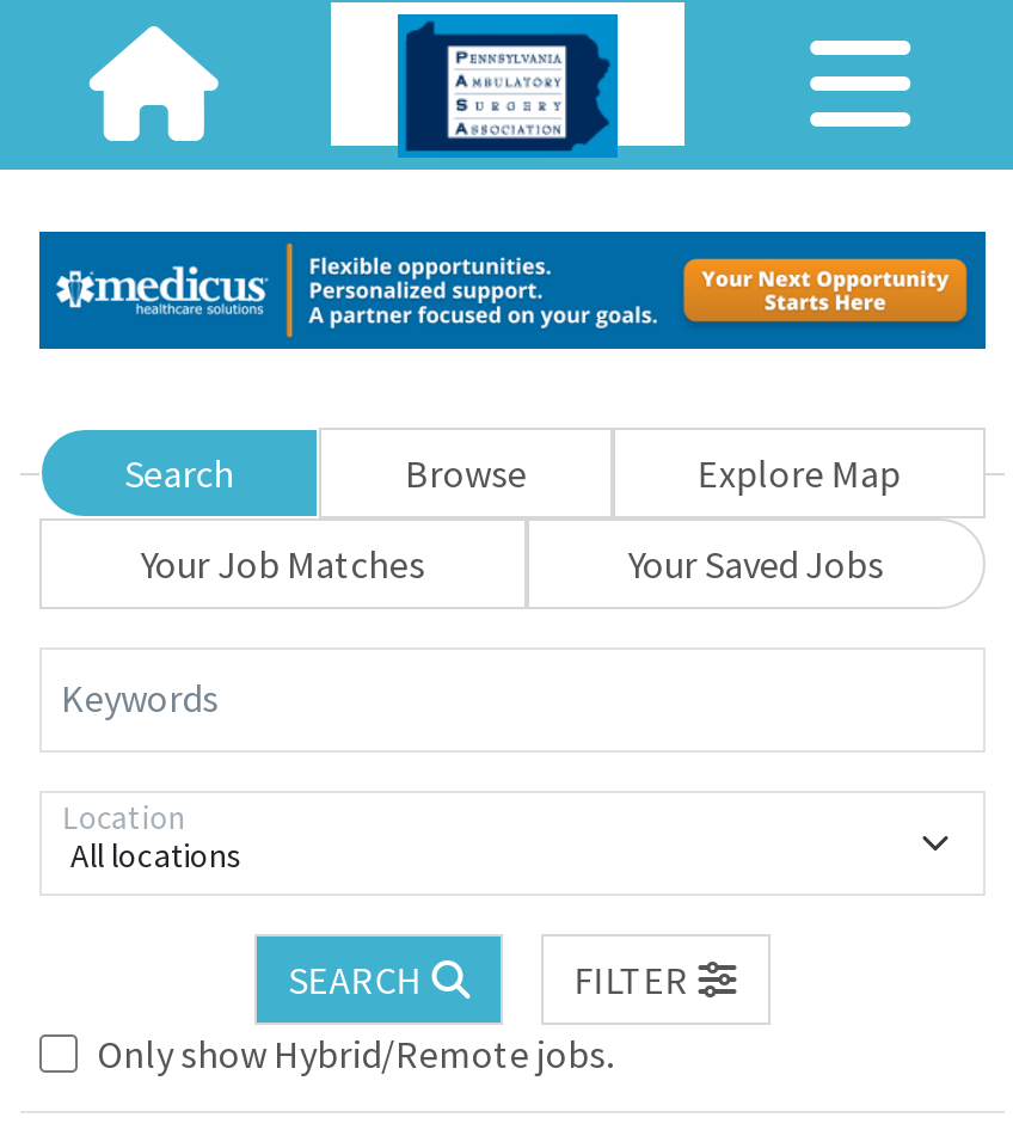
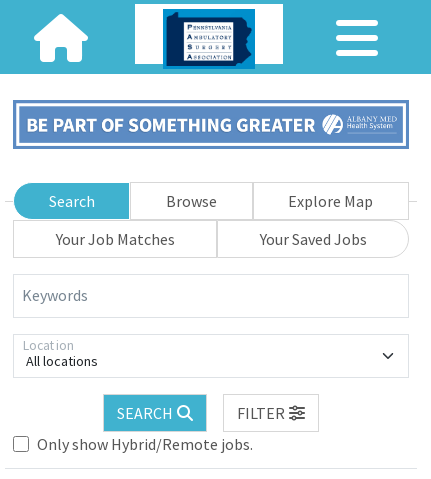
[39,232,986,349] [image] -> [12,99,410,150] [image]

